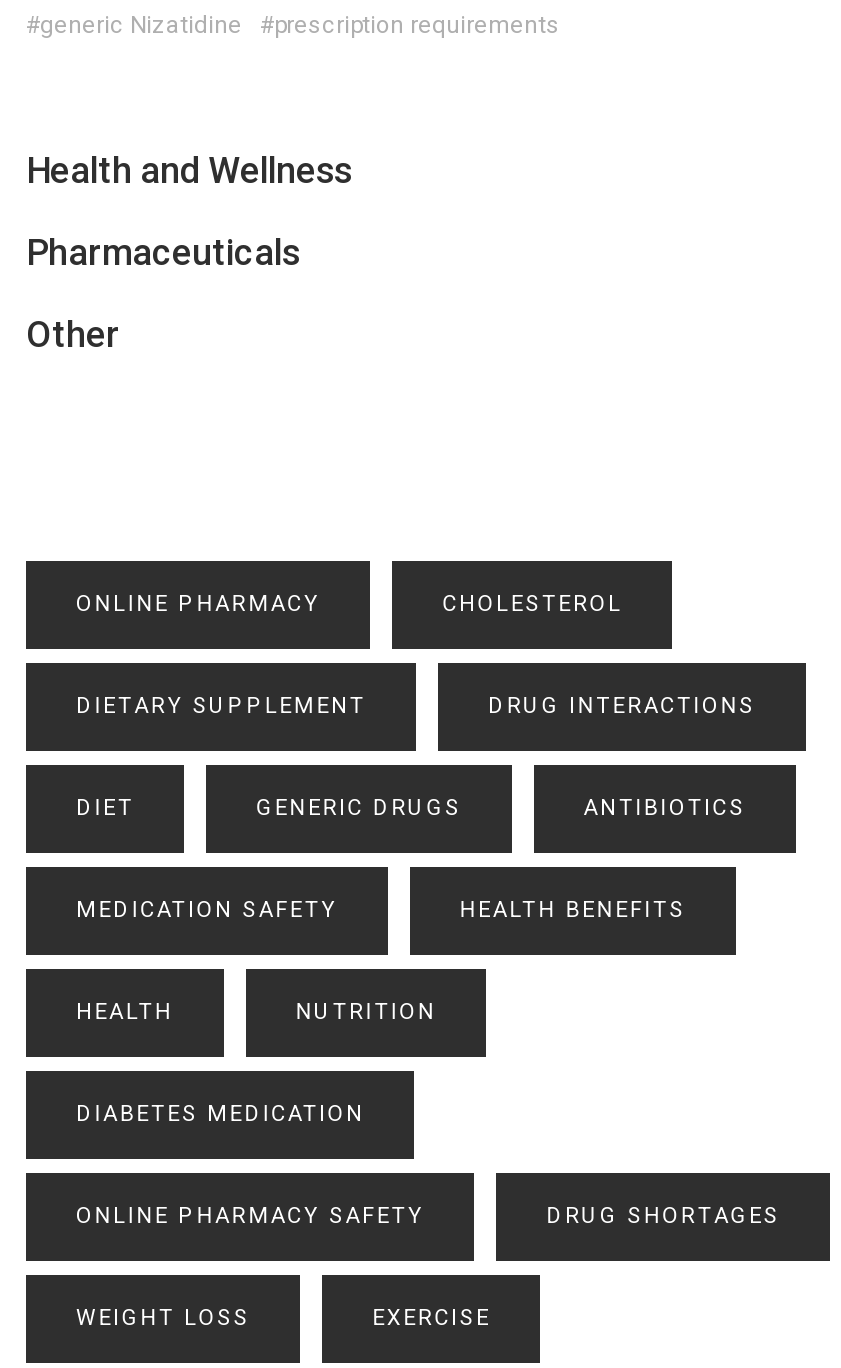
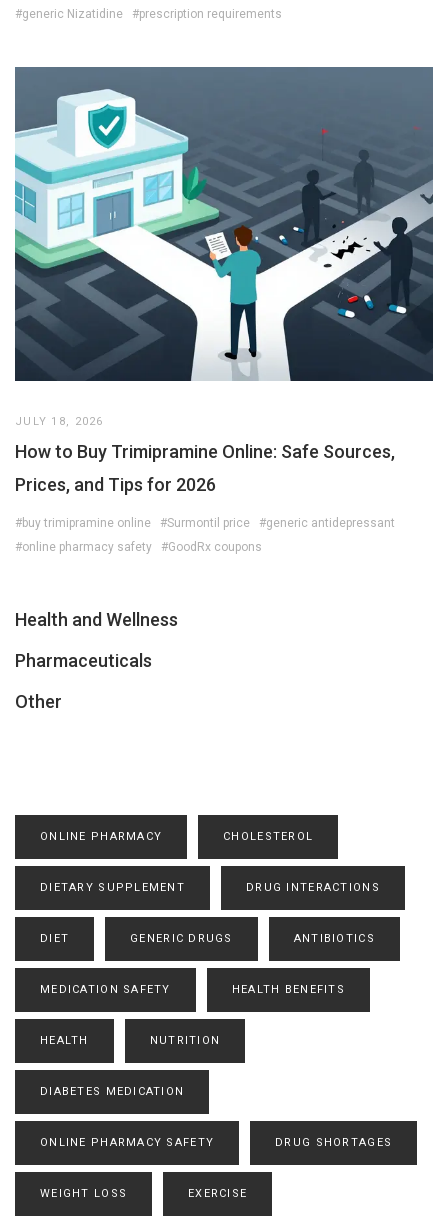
none -> [14,66,434,554] [image] | JULY 18, 2026 | How to Buy Trimipramine Online: Safe Sources, | Prices, and Tips for 2026 | #buy trimipramine online | #Surmontil price | #generic antidepressant | #online pharmacy safety | #GoodRx coupons

